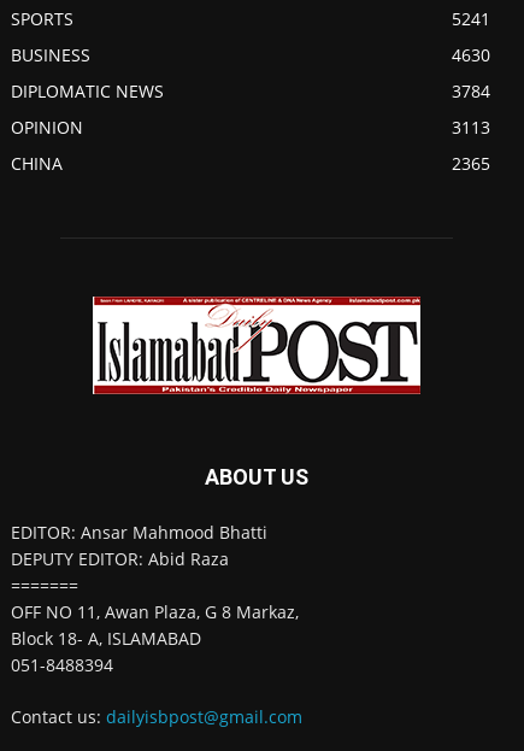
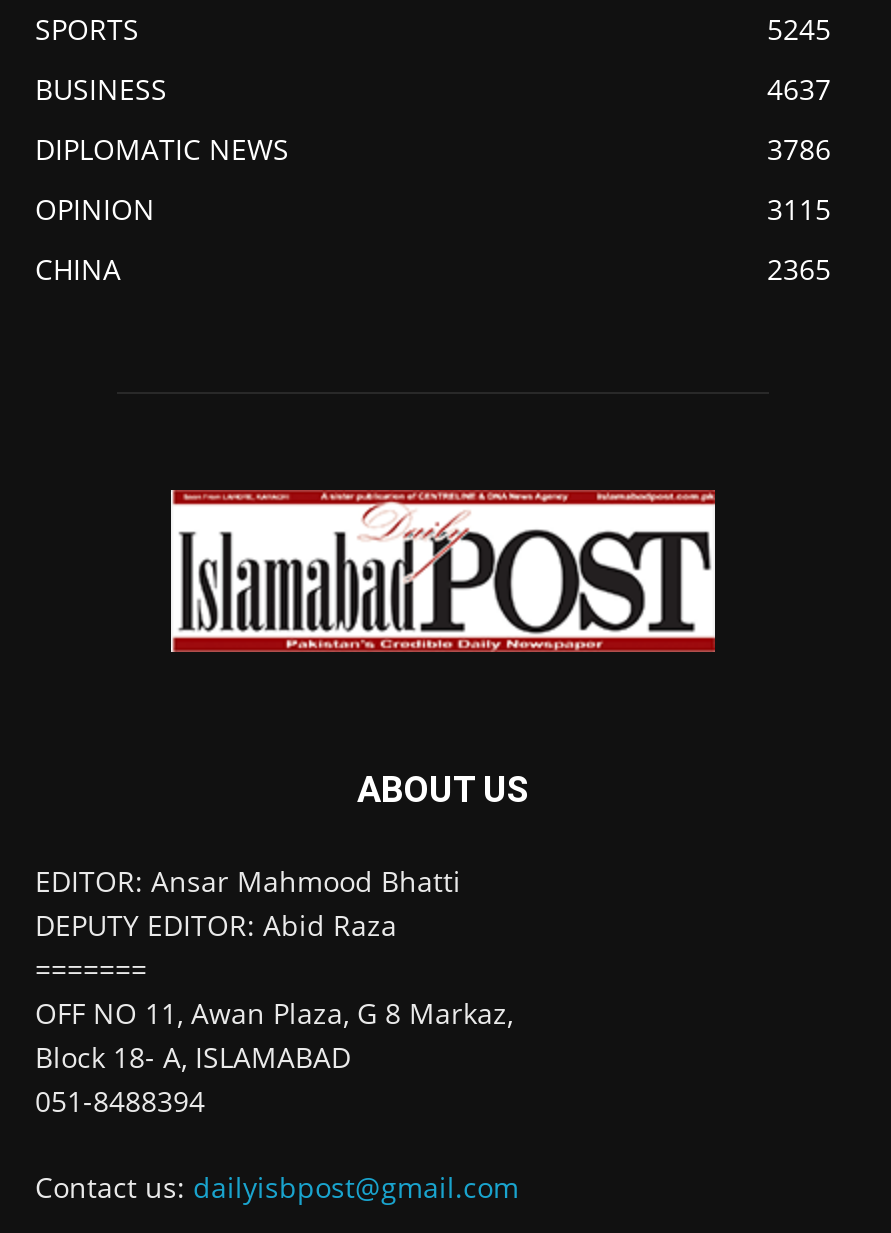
[452,7,490,30] 5241 -> [767,10,831,48] 5245
[452,43,490,66] 4630 -> [767,70,831,108] 4637
[452,80,490,102] 3784 -> [767,130,831,168] 3786
[452,116,490,139] 3113 -> [767,190,831,228] 3115

